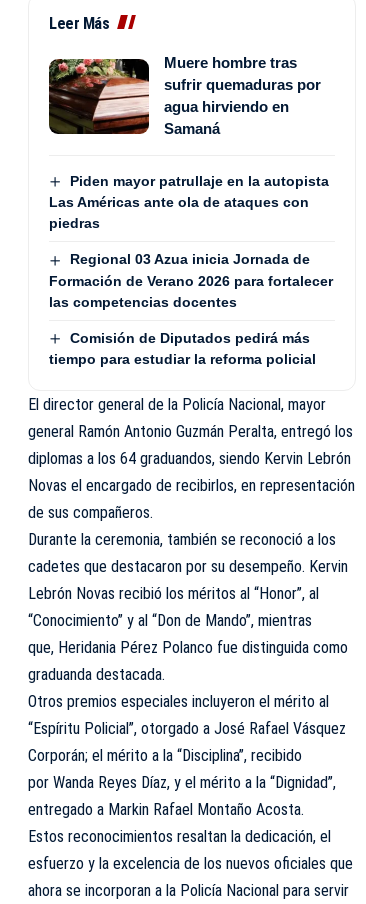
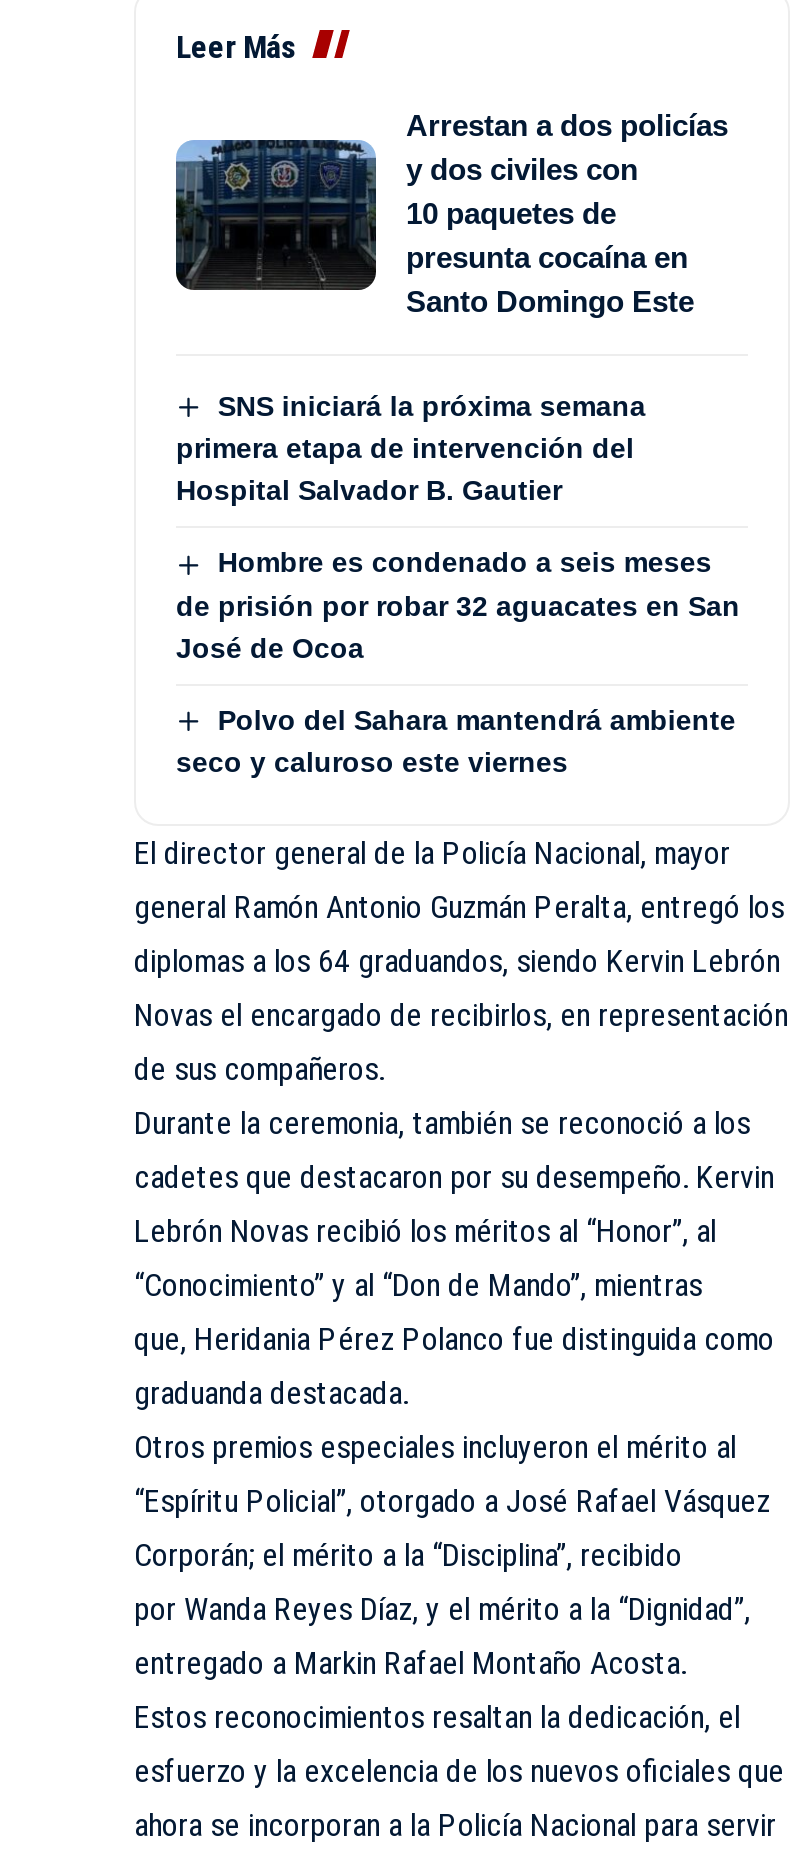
[49,54,321,137] [image] | Muere hombre tras | sufrir quemaduras por | agua hirviendo en | Samaná -> [174,108,728,318] [image] | Arrestan a dos policías | y dos civiles con | 10 paquetes de | presunta cocaína en | Santo Domingo Este
[49,173,329,231] Piden mayor patrullaje en la autopista | Las Américas ante ola de ataques con | piedras -> [176,390,646,507] SNS iniciará la próxima semana | primera etapa de intervención del | Hospital Salvador B. Gautier
[49,251,333,310] Regional 03 Azua inicia Jornada de | Formación de Verano 2026 para fortalecer | las competencias docentes -> [176,547,740,663] Hombre es condenado a seis meses | de prisión por robar 32 aguacates en San | José de Ocoa
[49,330,316,367] Comisión de Diputados pedirá más | tiempo para estudiar la reforma policial -> [176,703,736,778] Polvo del Sahara mantendrá ambiente | seco y caluroso este viernes

